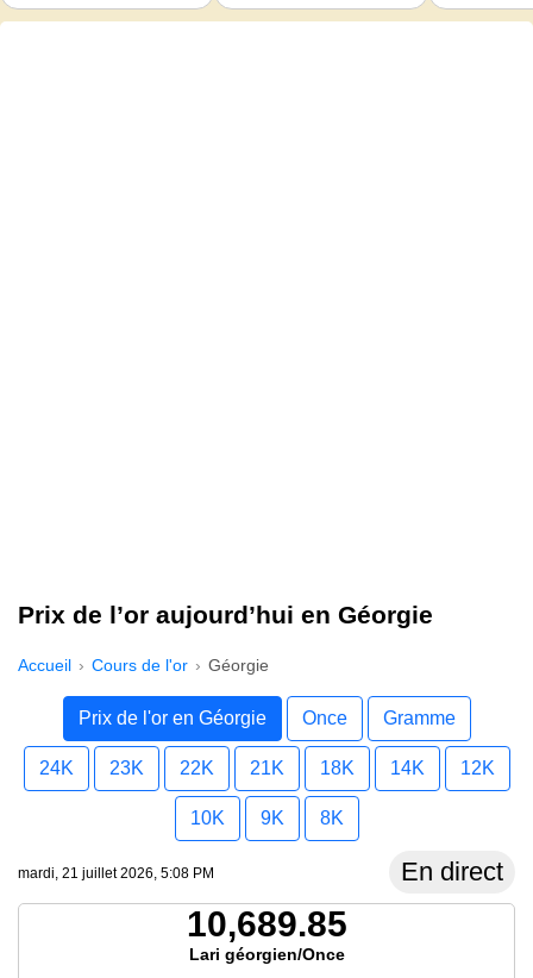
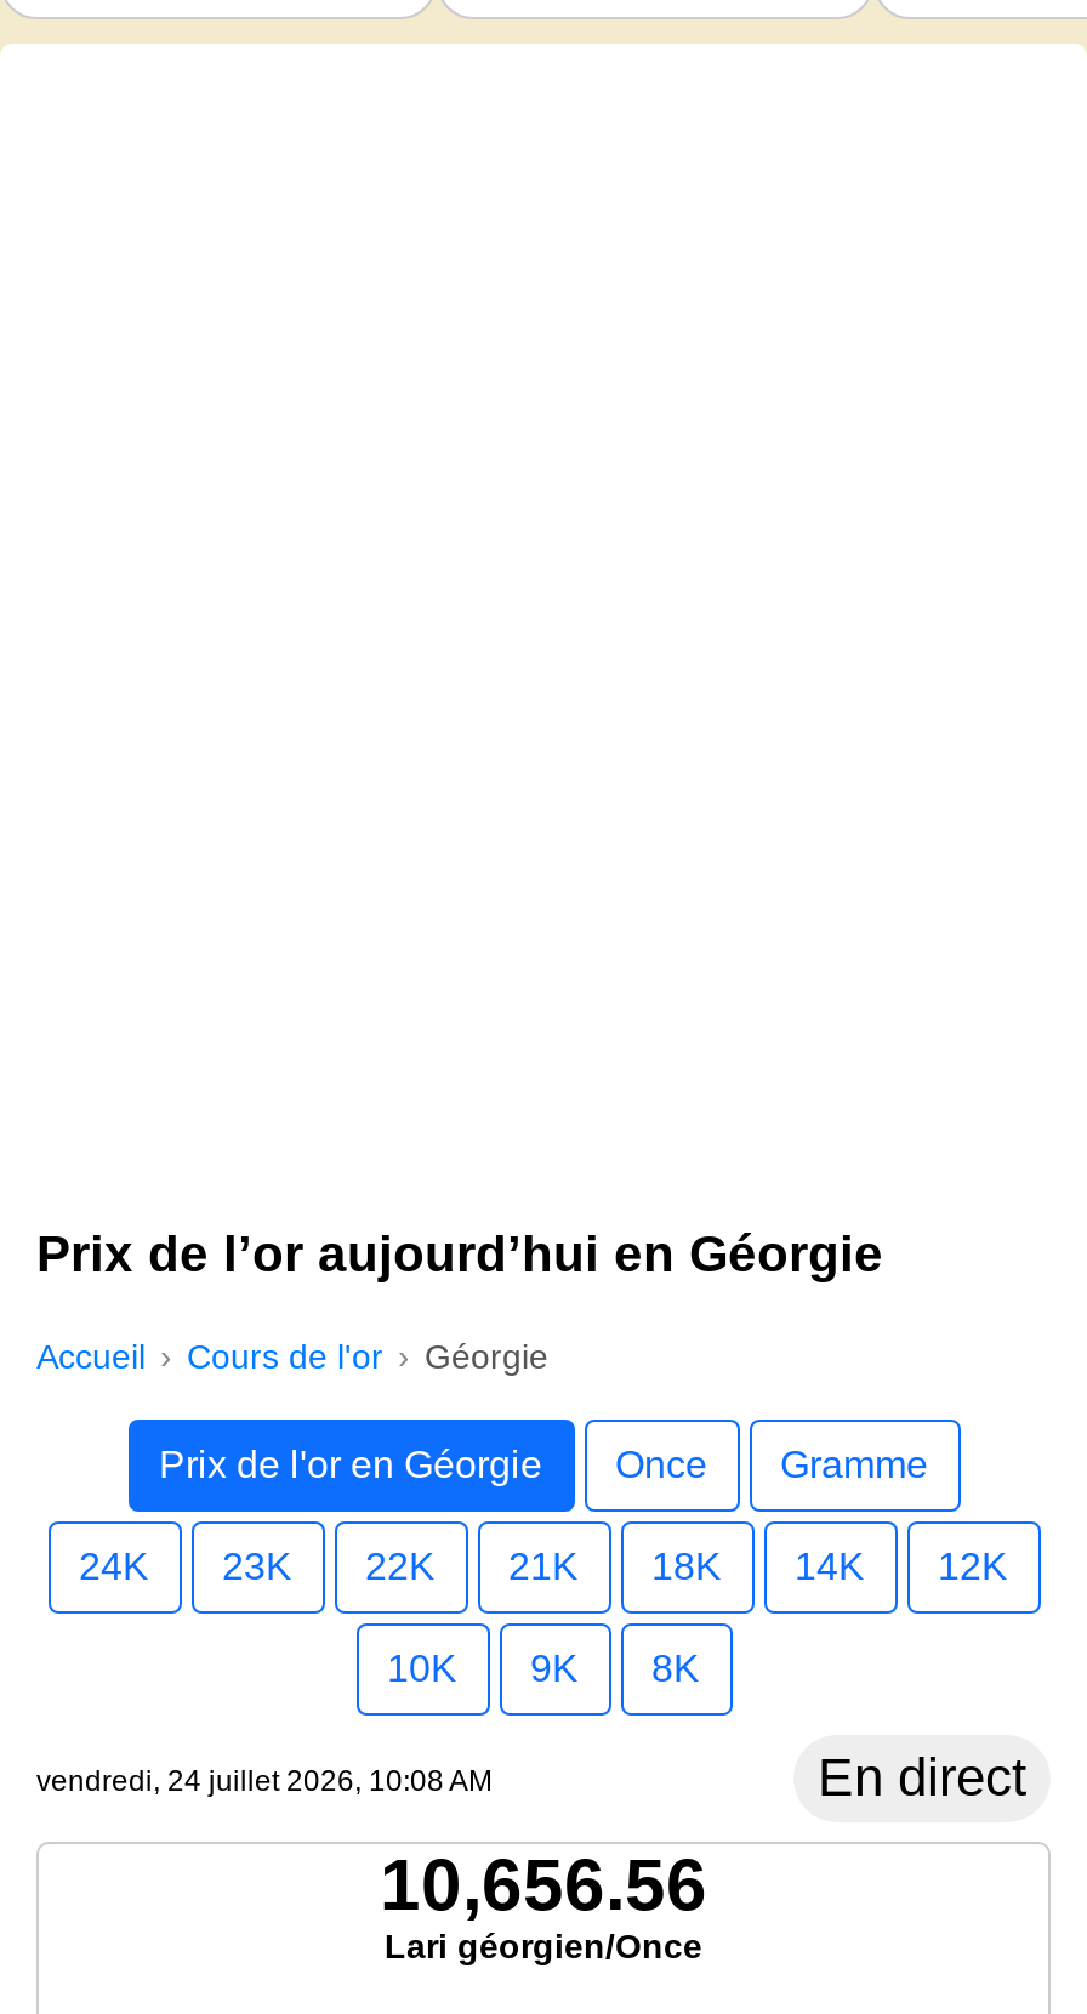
[18,865,214,881] mardi, 21 juillet 2026, 5:08 PM -> [36,1764,493,1798] vendredi, 24 juillet 2026, 10:08 AM
[186,904,347,943] 10,689.85 -> [380,1844,707,1924] 10,656.56

